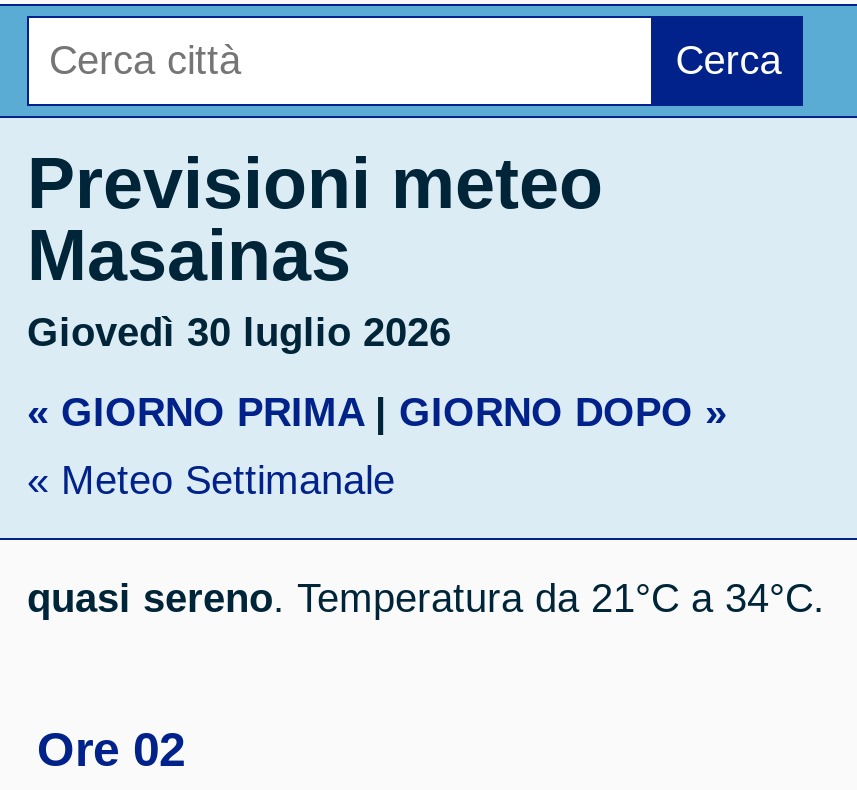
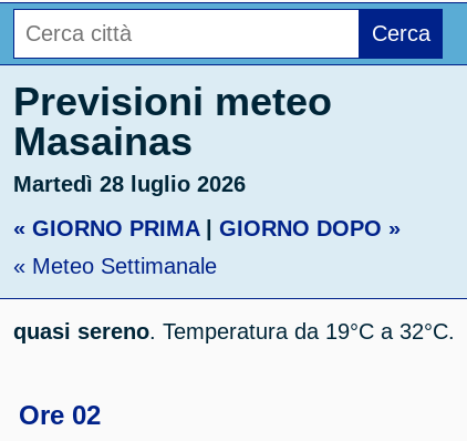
[27,310,451,354] Giovedì 30 luglio 2026 -> [13,172,246,196] Martedì 28 luglio 2026
[27,576,825,620] quasi sereno. Temperatura da 21°C a 34°C. -> [13,319,455,343] quasi sereno. Temperatura da 19°C a 32°C.

